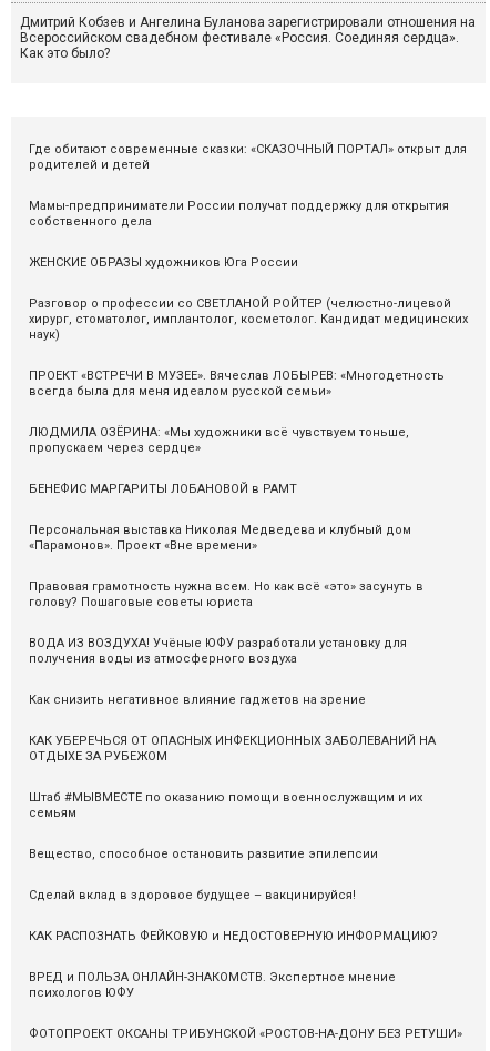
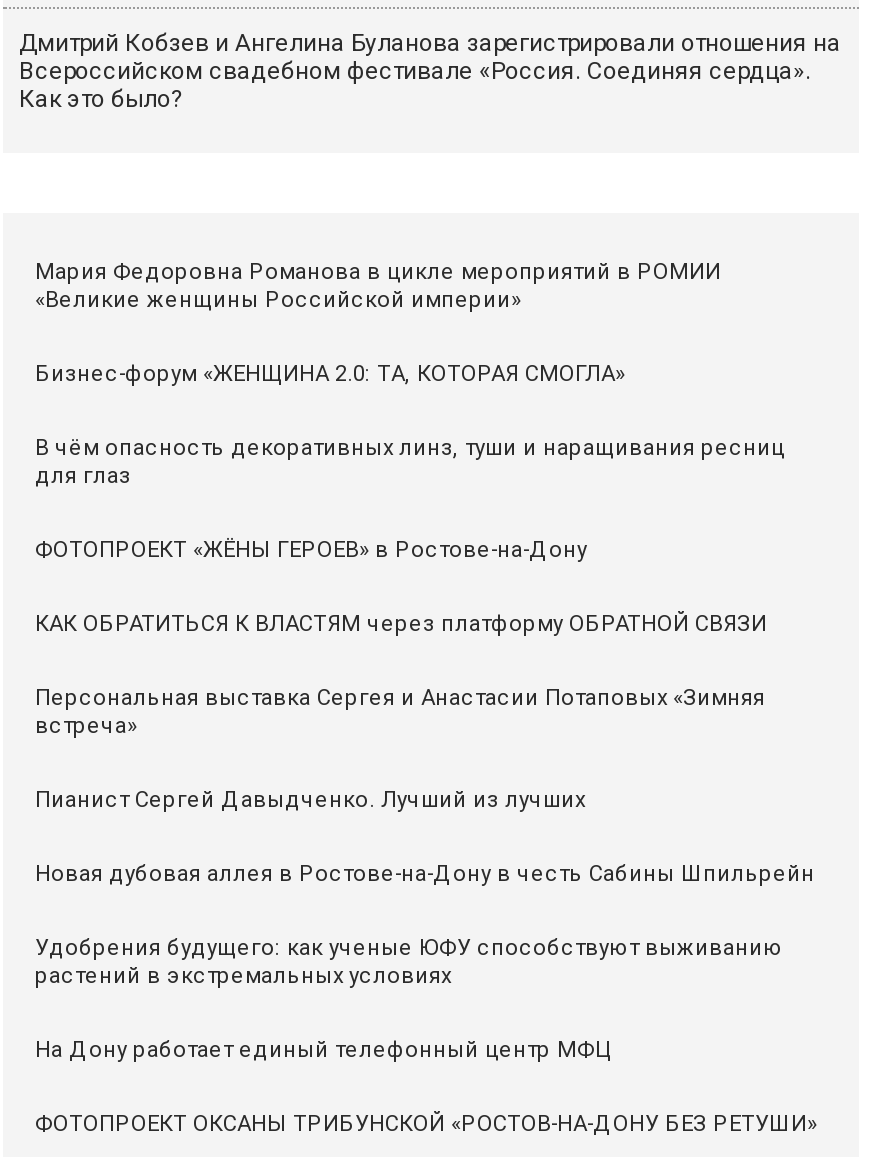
[29,142,468,1000] Где обитают современные сказки: «СКАЗОЧНЫЙ ПОРТАЛ» открыт для | родителей и детей | Мамы-предприниматели России получат поддержку для открытия | собственного дела | ЖЕНСКИЕ ОБРАЗЫ художников Юга России | Разговор о профессии со СВЕТЛАНОЙ РОЙТЕР (челюстно-лицевой | хирург, стоматолог, имплантолог, косметолог. Кандидат медицинских | наук) | ПРОЕКТ «ВСТРЕЧИ В МУЗЕЕ». Вячеслав ЛОБЫРЕВ: «Многодетность | всегда была для меня идеалом русской семьи» | ЛЮДМИЛА ОЗЁРИНА: «Мы художники всё чувствуем тоньше, | пропускаем через сердце» | БЕНЕФИС МАРГАРИТЫ ЛОБАНОВОЙ в РАМТ | Персональная выставка Николая Медведева и клубный дом | «Парамонов». Проект «Вне времени» | Правовая грамотность нужна всем. Но как всё «это» засунуть в | голову? Пошаговые советы юриста | ВОДА ИЗ ВОЗДУХА! Учёные ЮФУ разработали установку для | получения воды из атмосферного воздуха | Как снизить негативное влияние гаджетов на зрение | КАК УБЕРЕЧЬСЯ ОТ ОПАСНЫХ ИНФЕКЦИОННЫХ ЗАБОЛЕВАНИЙ НА | ОТДЫХЕ ЗА РУБЕЖОМ | Штаб #МЫВМЕСТЕ по оказанию помощи военнослужащим и их | семьям | Вещество, способное остановить развитие эпилепсии | Сделай вклад в здоровое будущее – вакцинируйся! | КАК РАСПОЗНАТЬ ФЕЙКОВУЮ и НЕДОСТОВЕРНУЮ ИНФОРМАЦИЮ? | ВРЕД и ПОЛЬЗА ОНЛАЙН-ЗНАКОМСТВ. Экспертное мнение | психологов ЮФУ -> [35,259,815,1063] Мария Федоровна Романова в цикле мероприятий в РОМИИ | «Великие женщины Российской империи» | Бизнес-форум «ЖЕНЩИНА 2.0: ТА, КОТОРАЯ СМОГЛА» | В чём опасность декоративных линз, туши и наращивания ресниц | для глаз | ФОТОПРОЕКТ «ЖЁНЫ ГЕРОЕВ» в Ростове-на-Дону | КАК ОБРАТИТЬСЯ К ВЛАСТЯМ через платформу ОБРАТНОЙ СВЯЗИ | Персональная выставка Сергея и Анастасии Потаповых «Зимняя | встреча» | Пианист Сергей Давыдченко. Лучший из лучших | Новая дубовая аллея в Ростове-на-Дону в честь Сабины Шпильрейн | Удобрения будущего: как ученые ЮФУ способствуют выживанию | растений в экстремальных условиях | На Дону работает единый телефонный центр МФЦ

